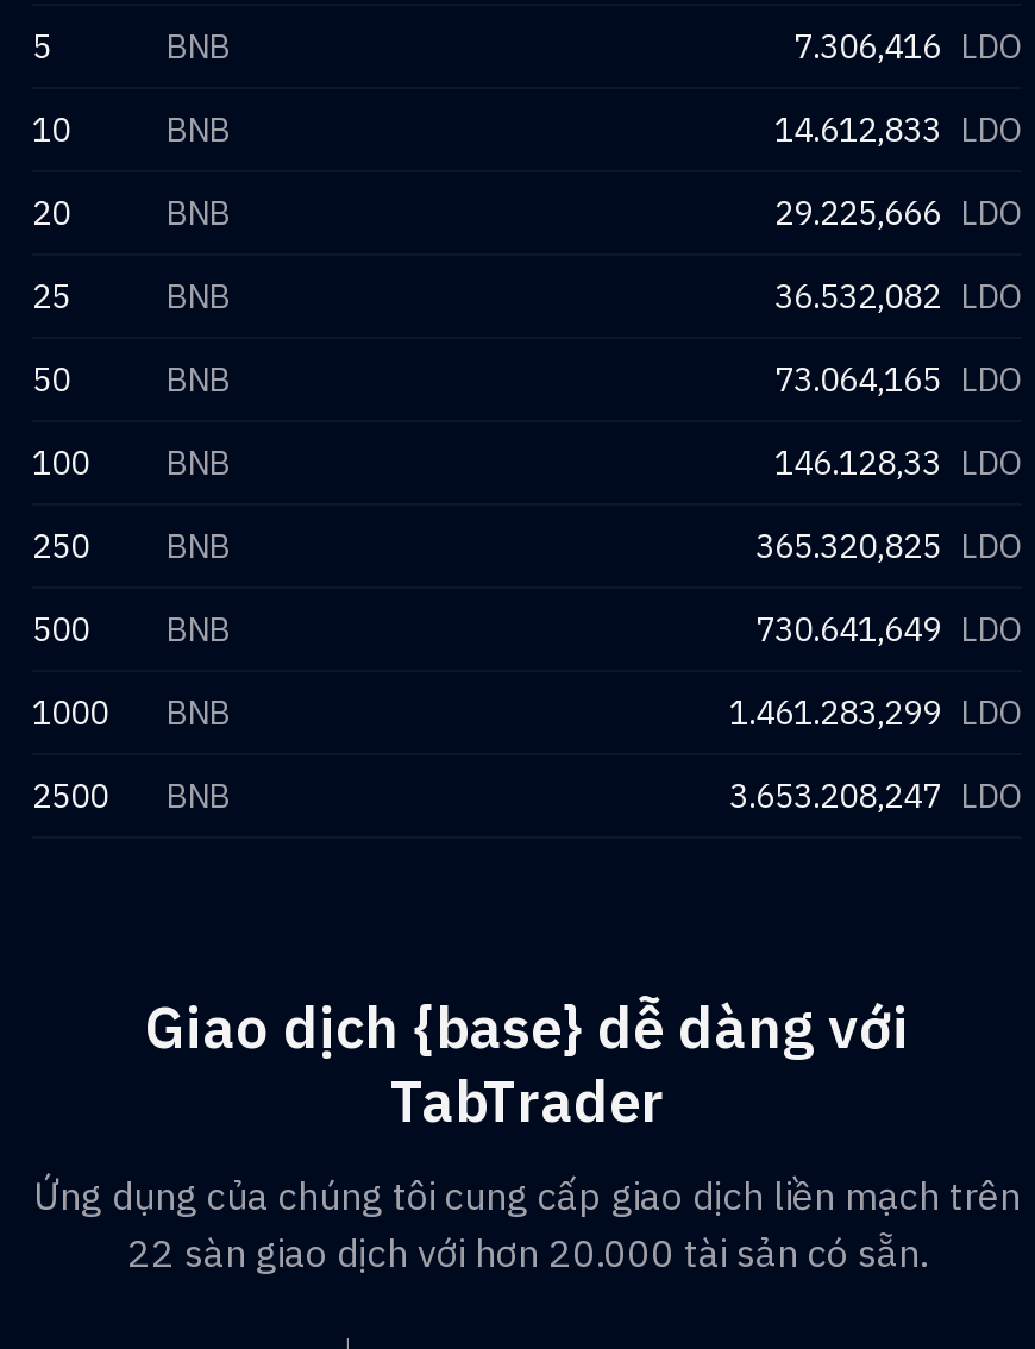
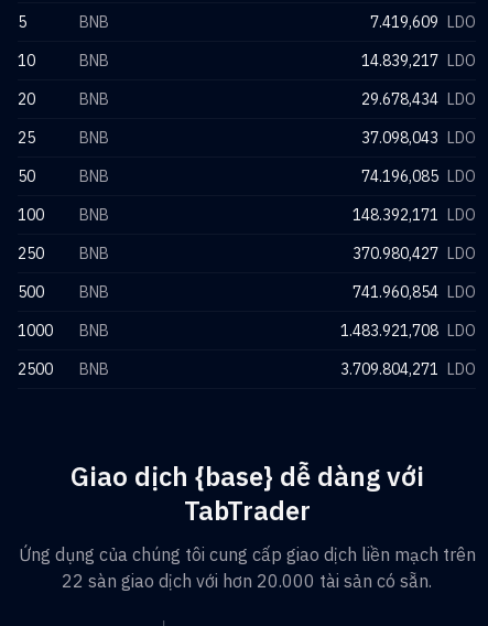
[793,25,1022,68] 7.306,416 LDO -> [370,12,476,32] 7.419,609 LDO
[774,108,1022,151] 14.612,833 LDO -> [361,51,476,71] 14.839,217 LDO
[774,192,1022,235] 29.225,666 LDO -> [361,89,476,109] 29.678,434 LDO
[774,275,1022,318] 36.532,082 LDO -> [361,128,476,148] 37.098,043 LDO
[774,358,1022,401] 73.064,165 LDO -> [361,167,476,186] 74.196,085 LDO
[774,442,1022,484] 146.128,33 LDO -> [353,205,476,225] 148.392,171 LDO
[755,525,1022,568] 365.320,825 LDO -> [353,244,476,264] 370.980,427 LDO
[755,608,1022,651] 730.641,649 LDO -> [353,282,476,302] 741.960,854 LDO
[729,691,1022,734] 1.461.283,299 LDO -> [340,321,476,341] 1.483.921,708 LDO
[729,775,1022,817] 3.653.208,247 LDO -> [340,359,476,379] 3.709.804,271 LDO

